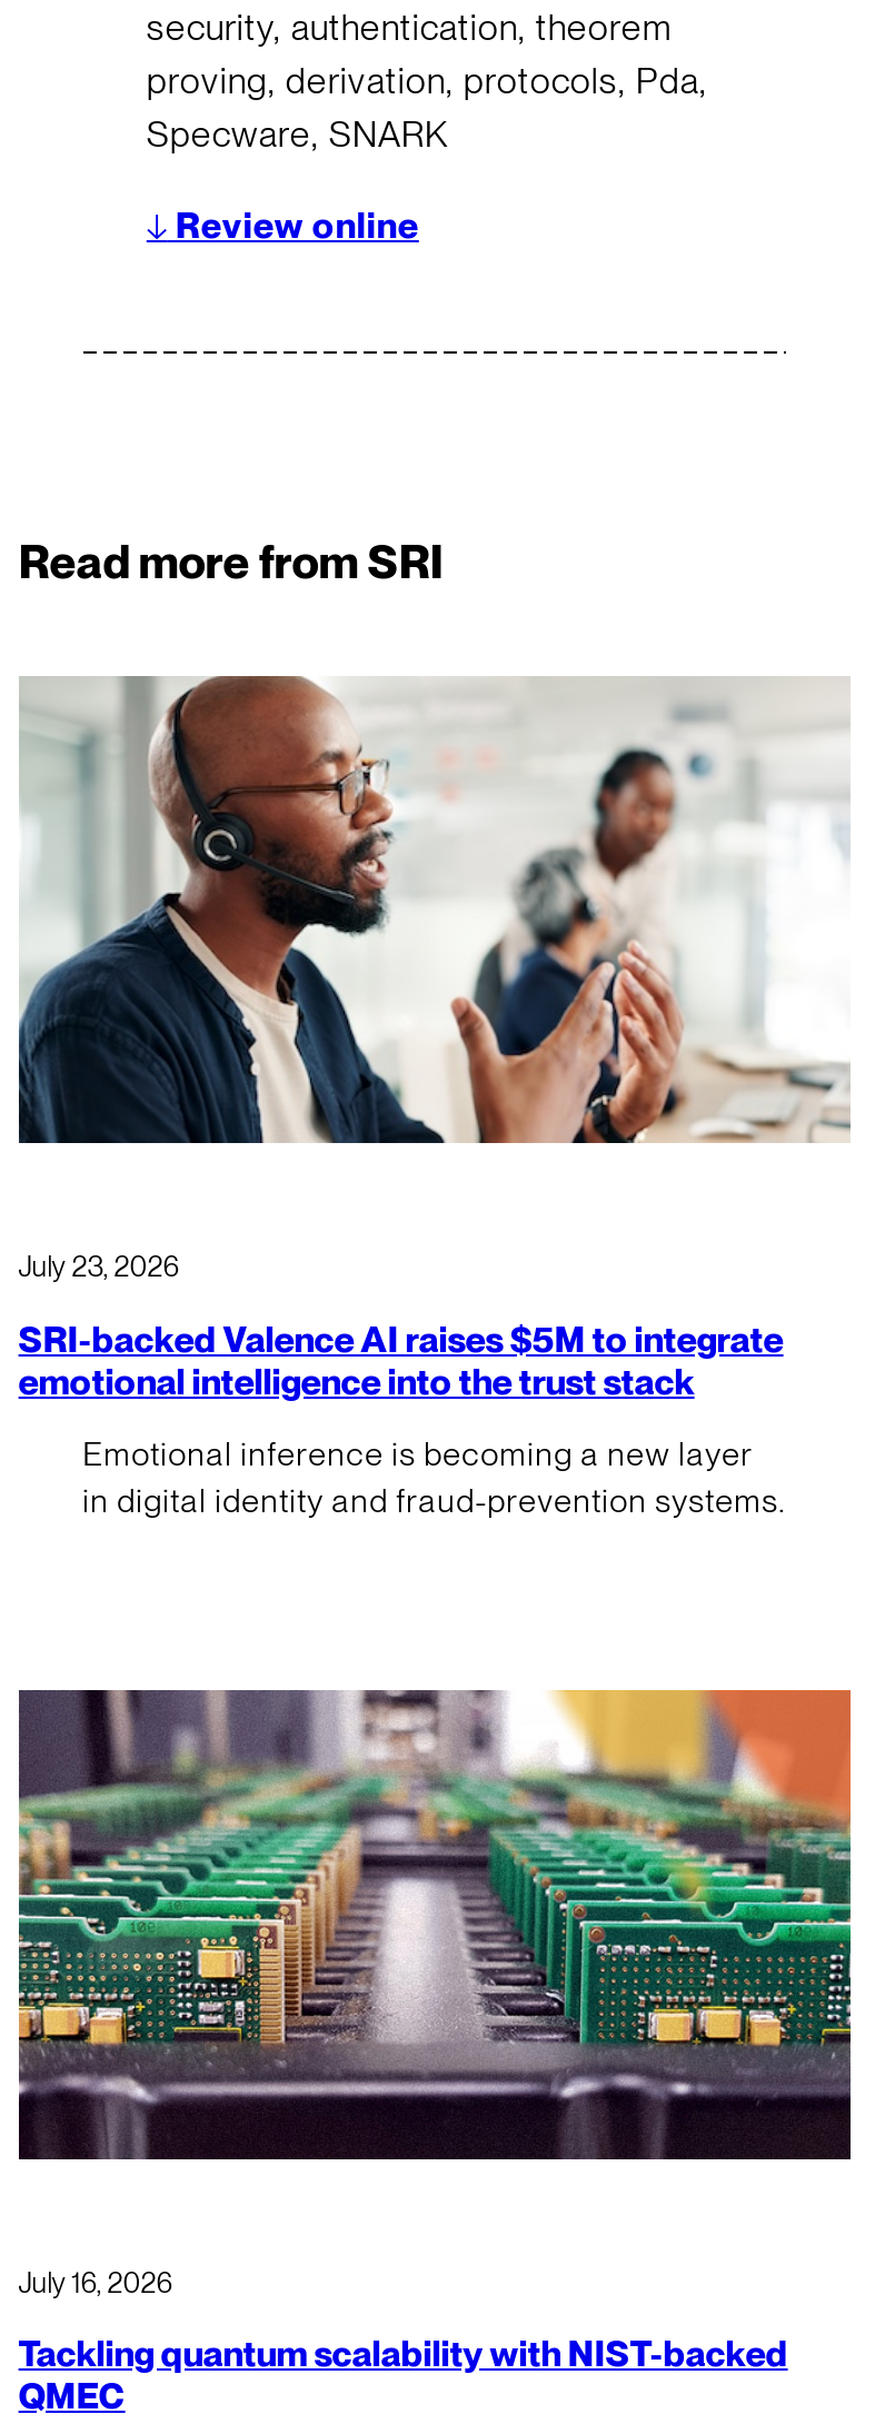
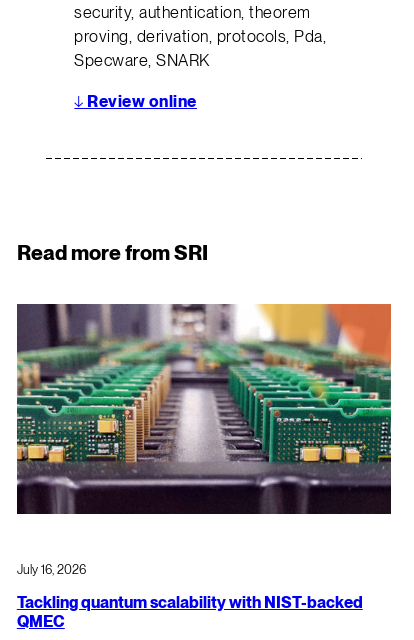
[19,676,851,1145] [image] -> none
[18,1250,786,1521] July 23, 2026 | SRI-backed Valence AI raises $5M to integrate | emotional intelligence into the trust stack | Emotional inference is becoming a new layer | in digital identity and fraud-prevention systems. -> none

